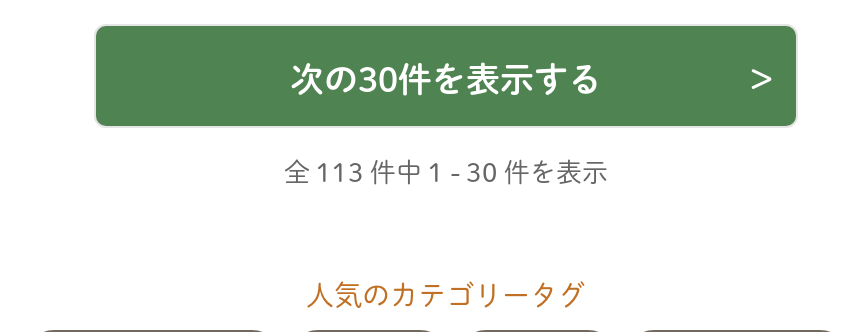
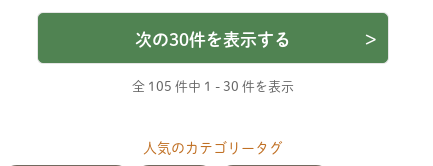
[284,160,608,186] 全 113 件中1 - 30 件を表示 -> [132,80,294,93] 全 105 件中1 - 30 件を表示

